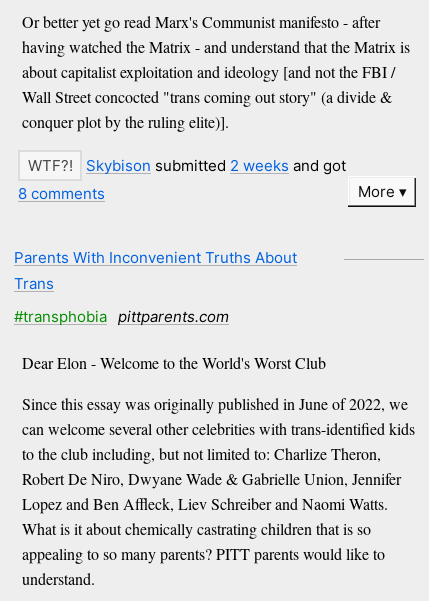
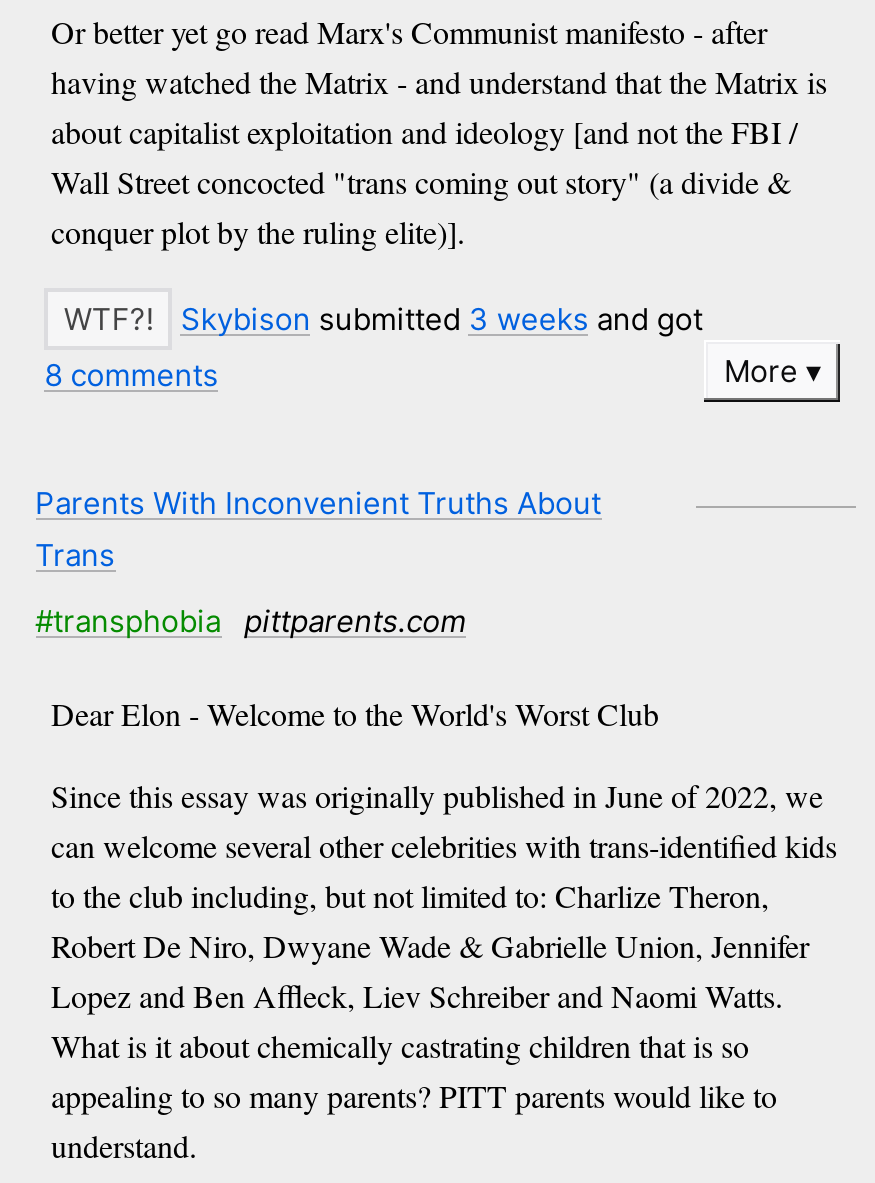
[86,156,346,175] Skybison submitted 2 weeks and got -> [181,300,703,338] Skybison submitted 3 weeks and got

